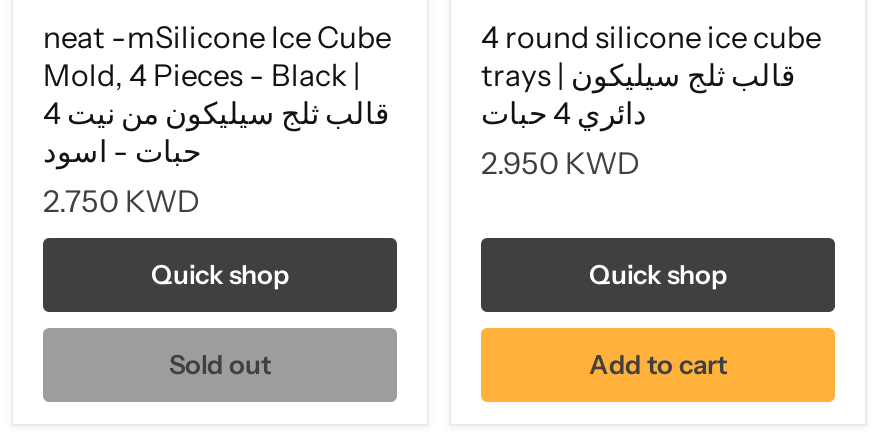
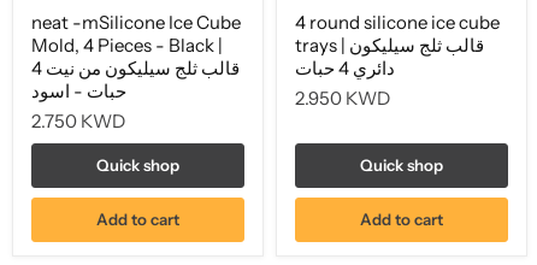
[169,348,271,380] Sold out -> [96,209,179,229] Add to cart

